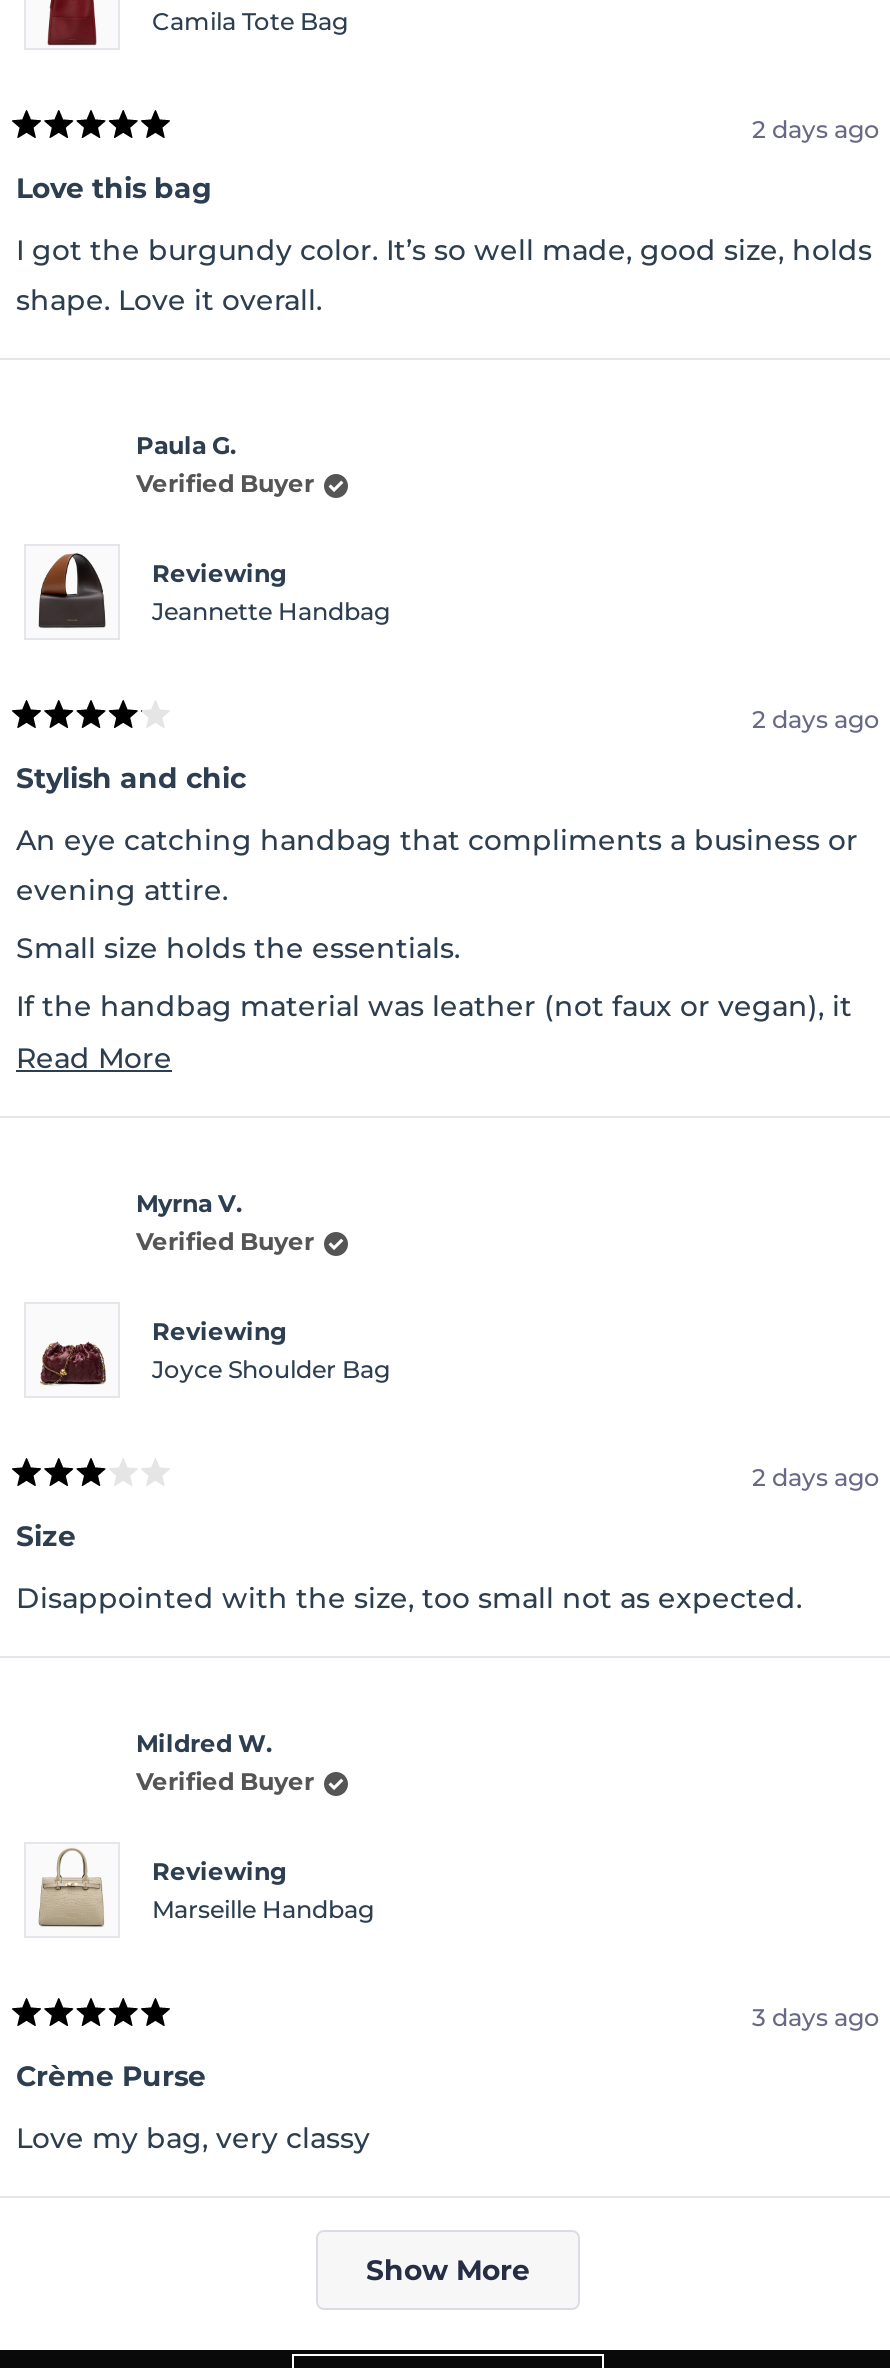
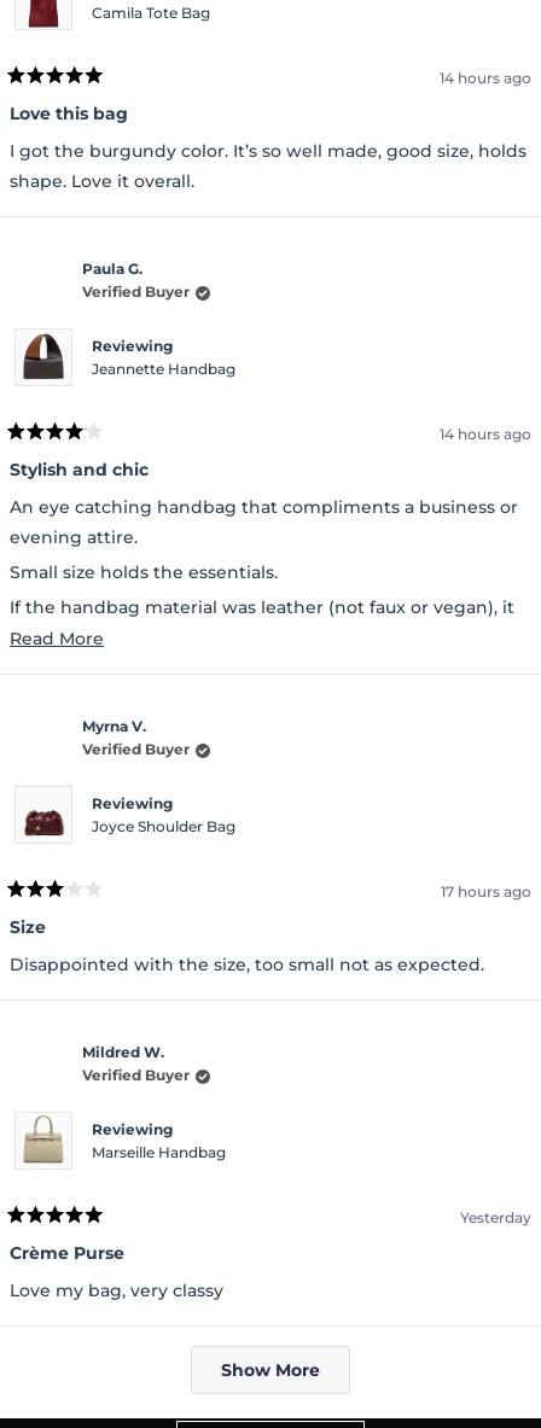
[752,114,880,144] 2 days ago -> [440,69,531,87] 14 hours ago
[752,704,880,734] 2 days ago -> [440,425,531,443] 14 hours ago
[752,1462,880,1492] 2 days ago -> [441,882,531,900] 17 hours ago
[752,2002,880,2032] 3 days ago -> [460,1208,531,1226] Yesterday

